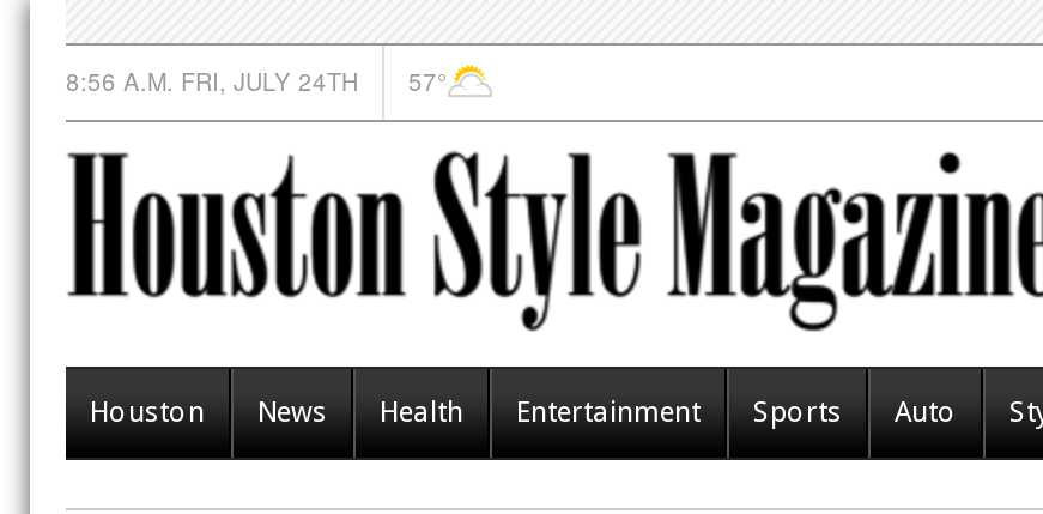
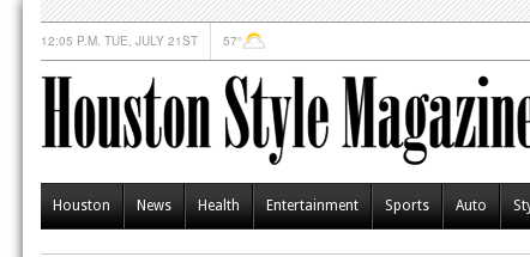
[66,65,447,98] 8:56 A.M. FRI, JULY 24TH 57° -> [41,32,242,49] 12:05 P.M. TUE, JULY 21ST 57°

